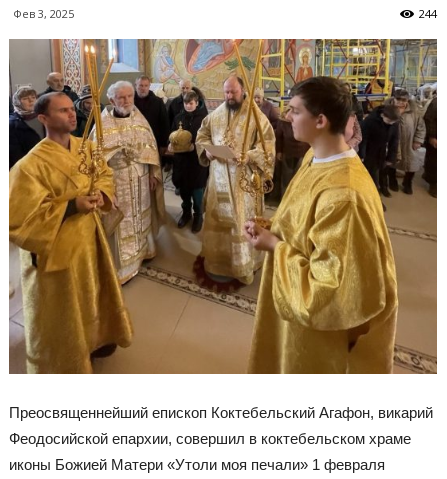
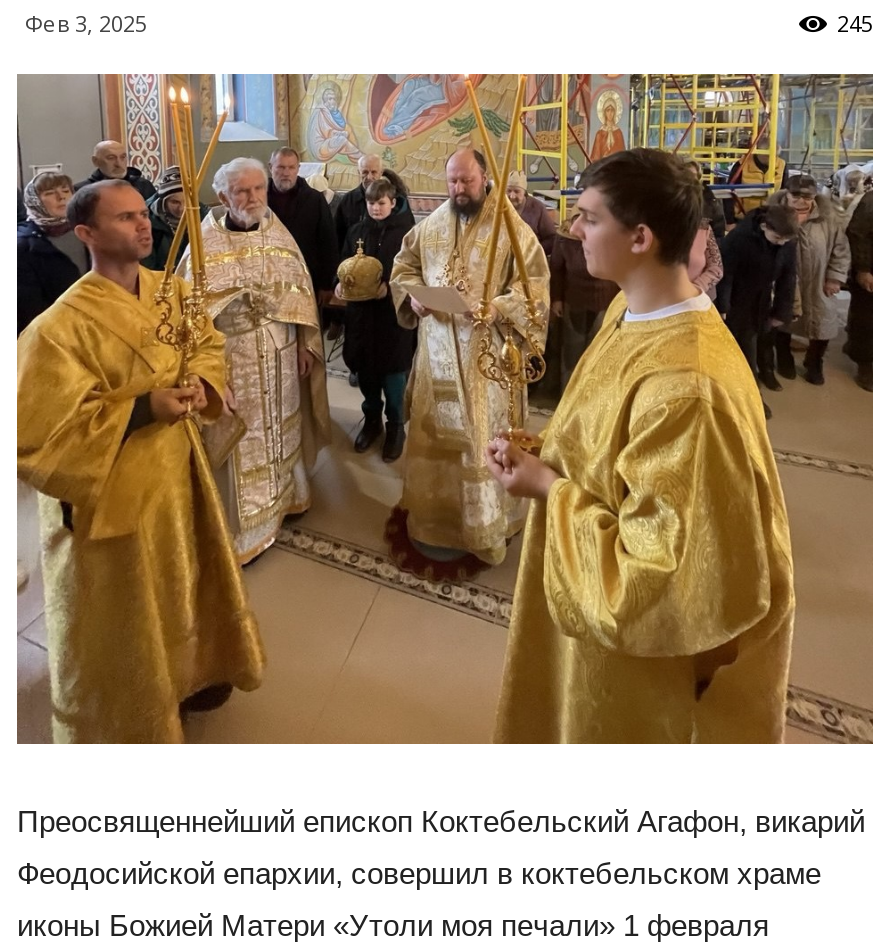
[419,6,437,21] 244 -> [837,8,873,38] 245

